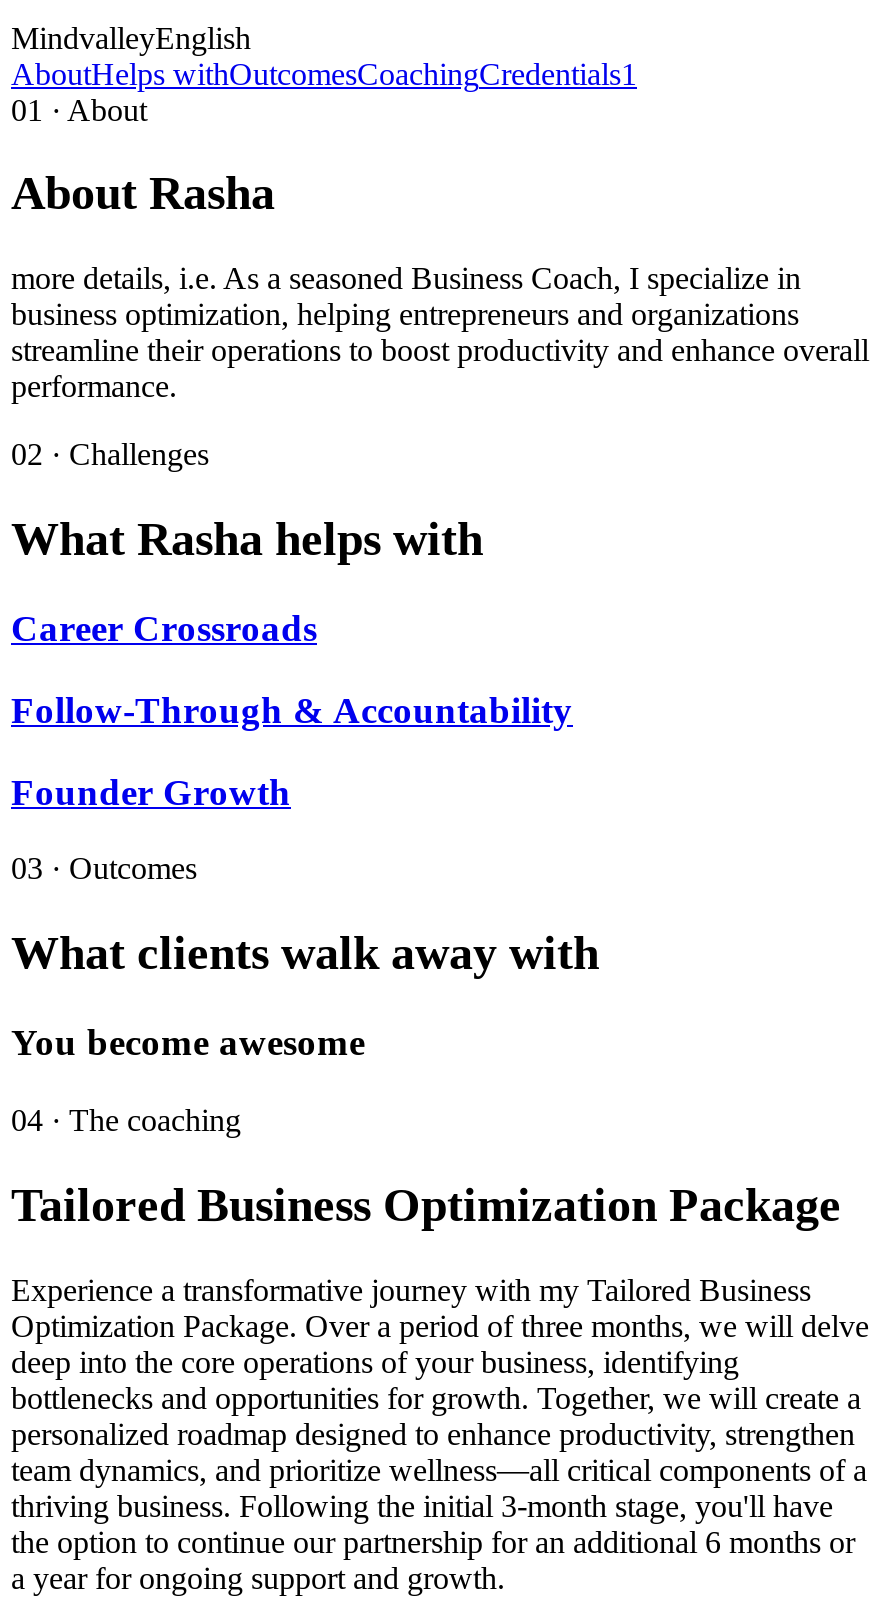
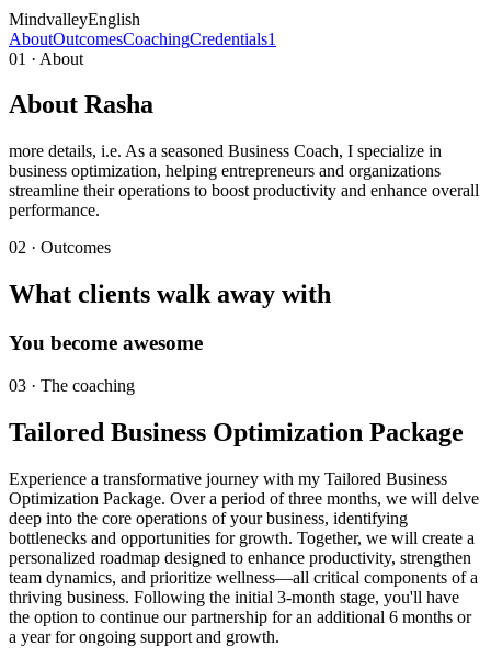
[11,56,637,90] AboutHelps withOutcomesCoachingCredentials1 -> [9,29,276,48] AboutOutcomesCoachingCredentials1
[11,438,573,886] 02 · Challenges | What Rasha helps with | Career Crossroads | Follow-Through & Accountability | Founder Growth | 03 · Outcomes -> [9,238,111,257] 02 · Outcomes
[11,1103,241,1137] 04 · The coaching -> [9,376,135,395] 03 · The coaching

